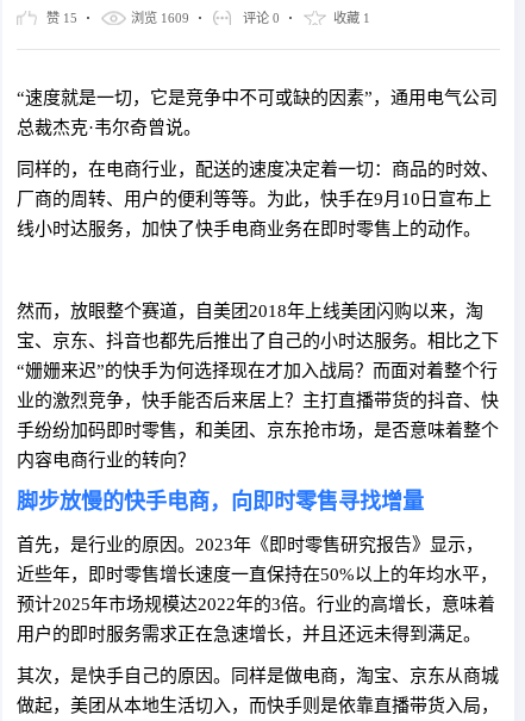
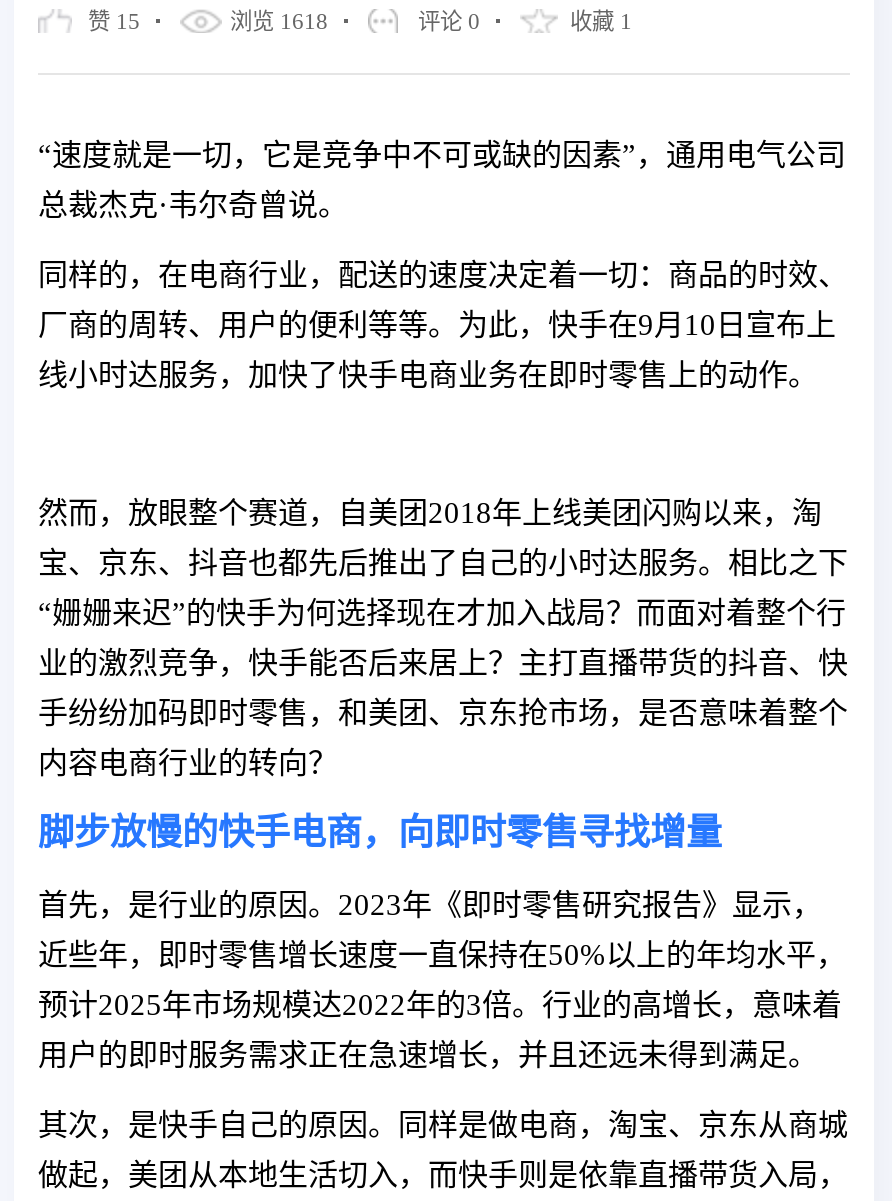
[131,11,189,25] 浏览 1609 -> [230,9,328,33] 浏览 1618

